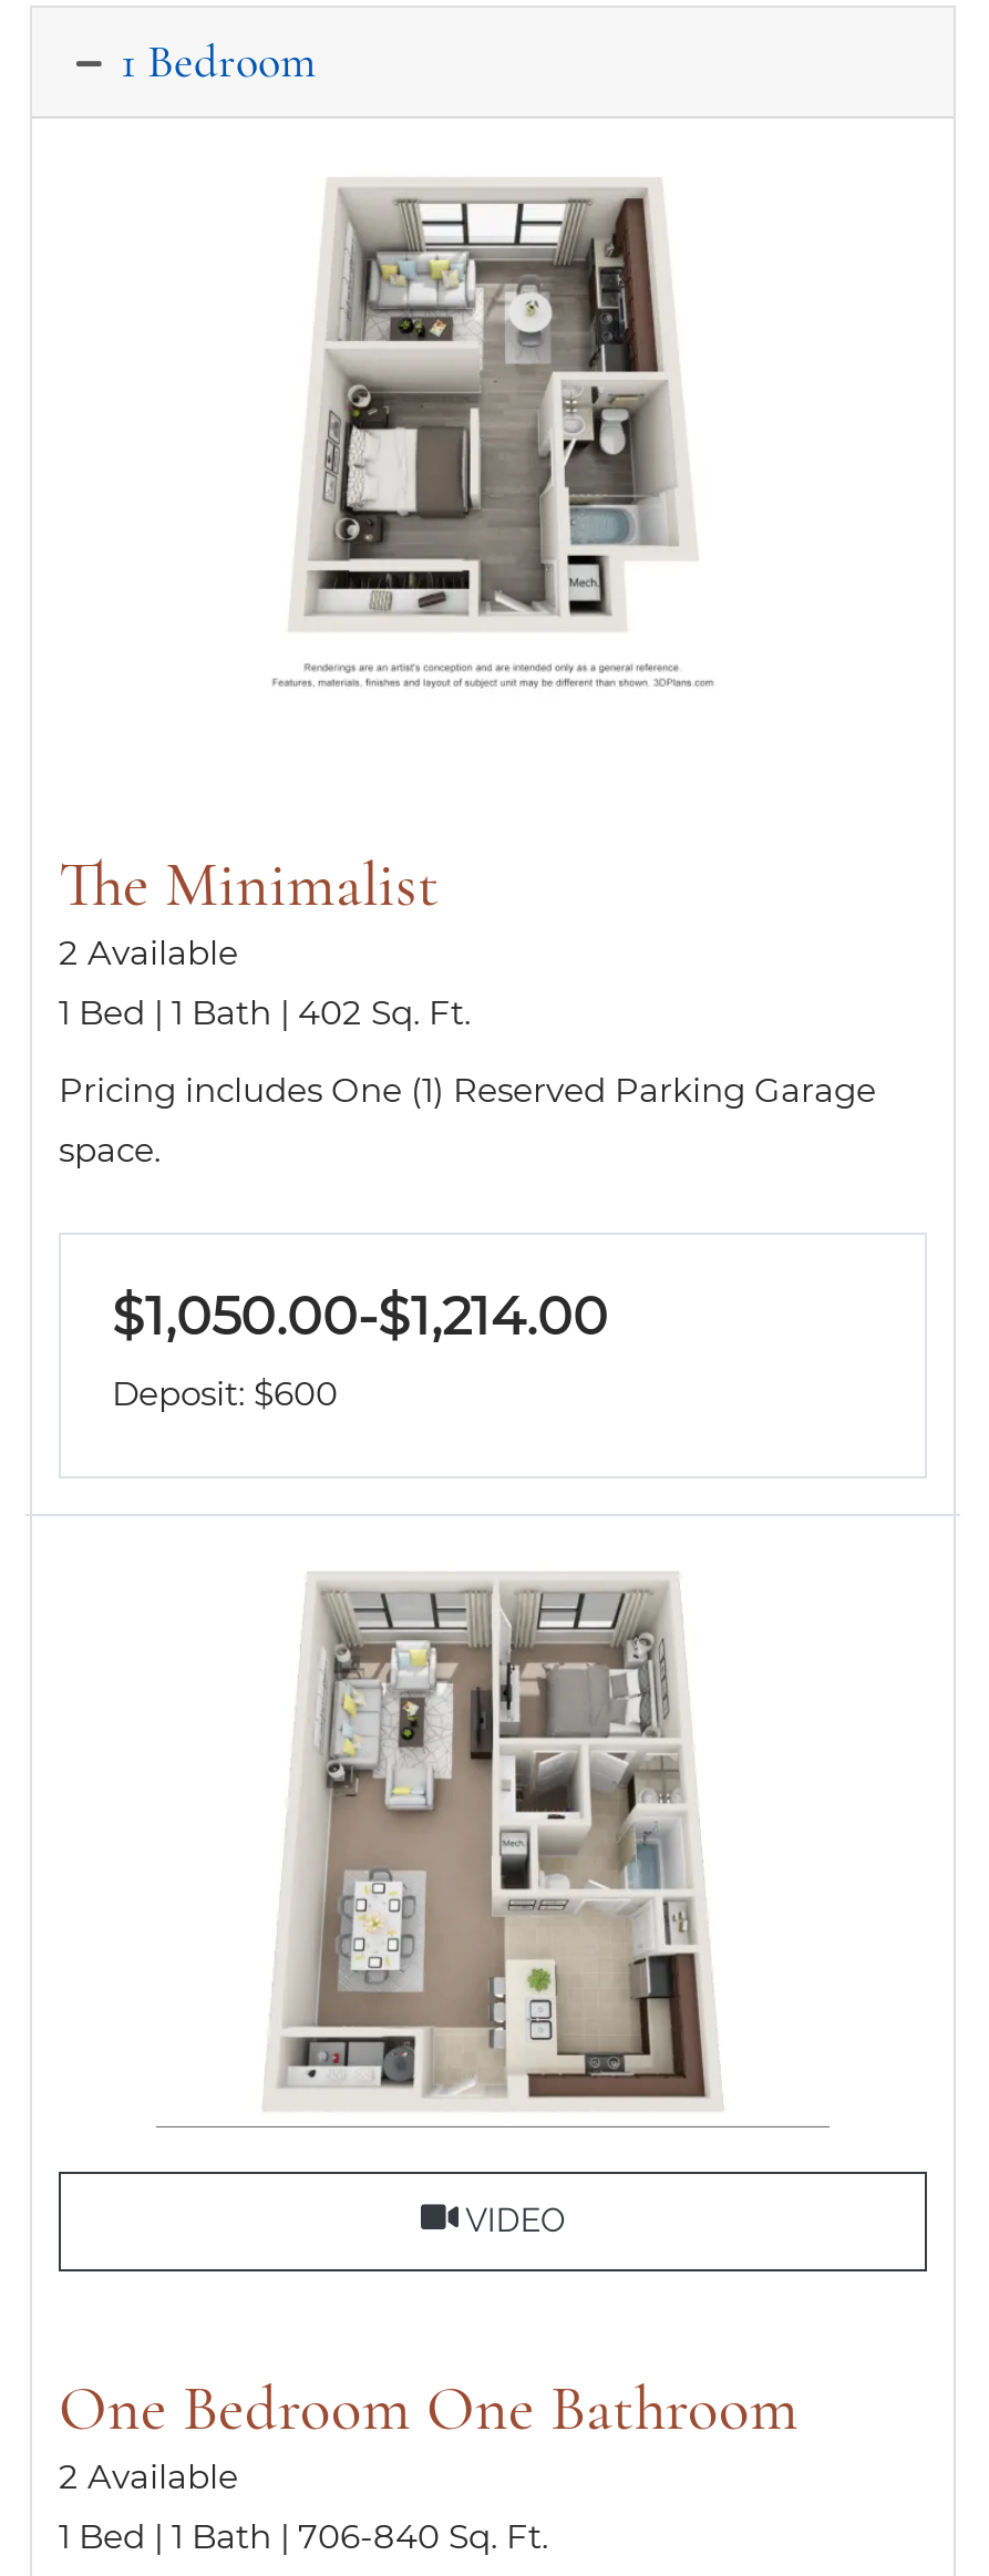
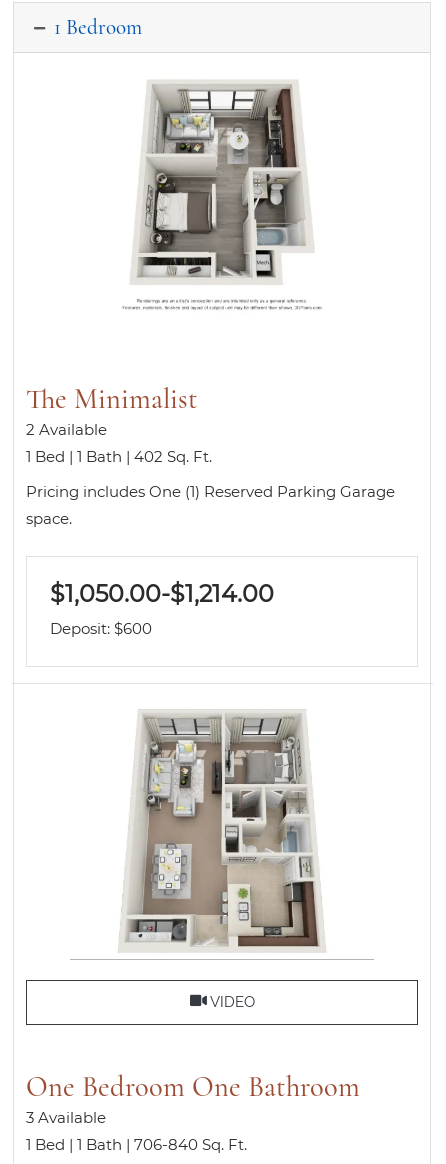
[59,2455,238,2497] 2 Available -> [26,1108,106,1127] 3 Available

